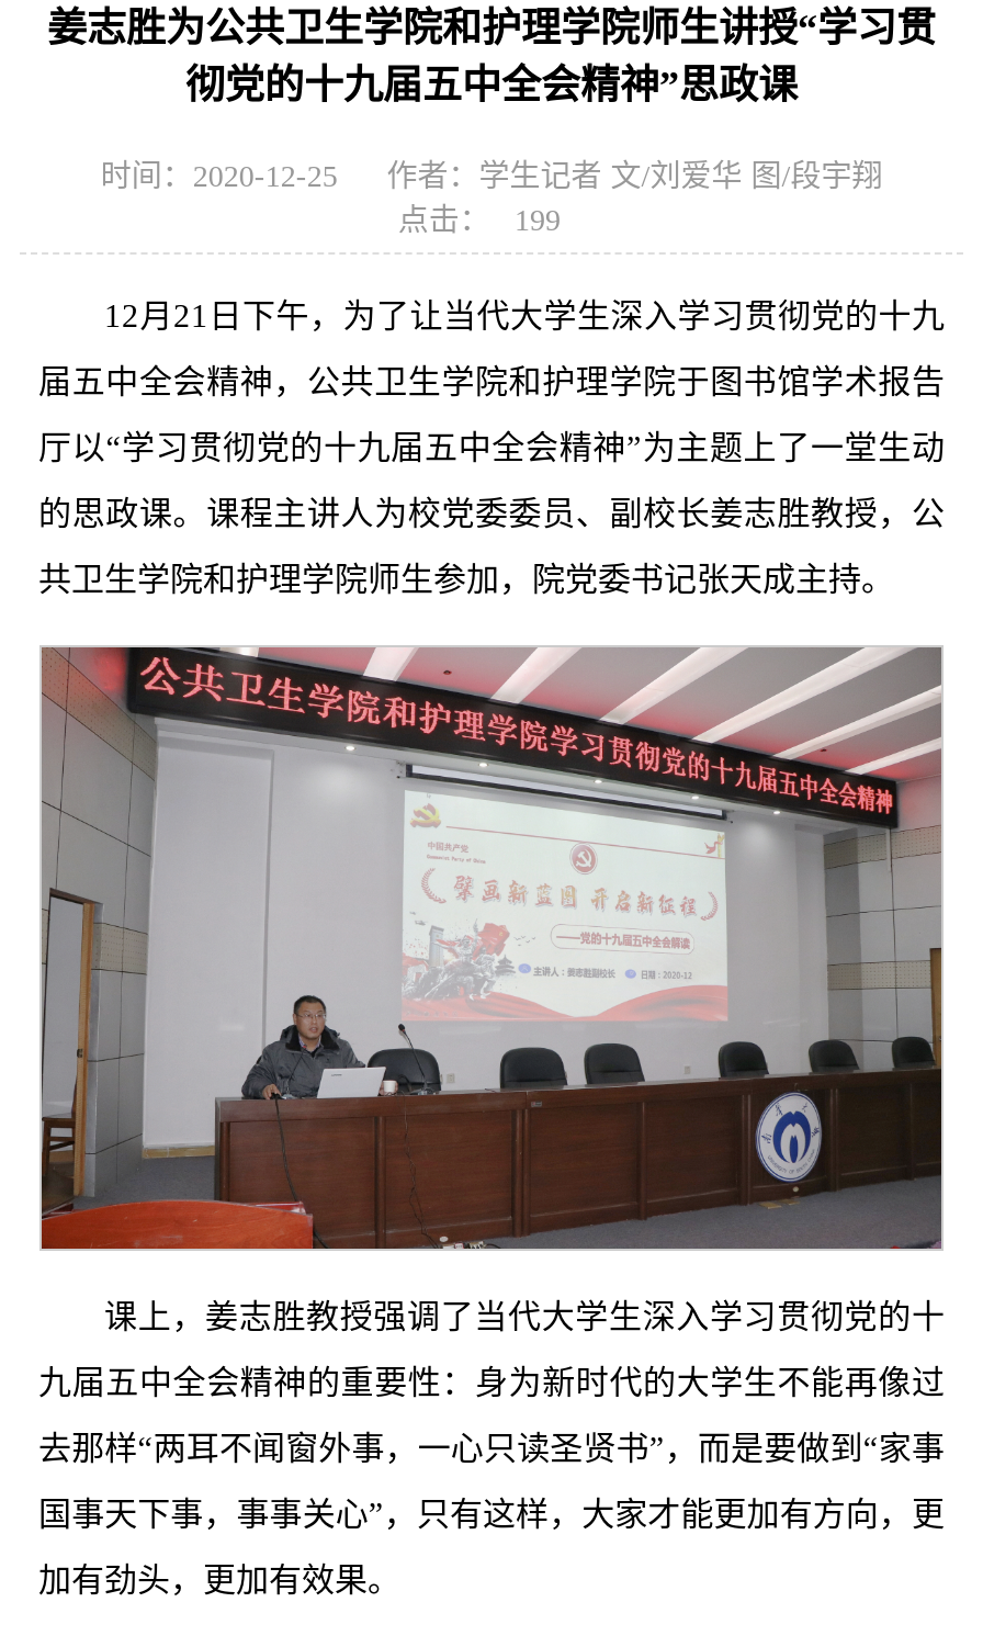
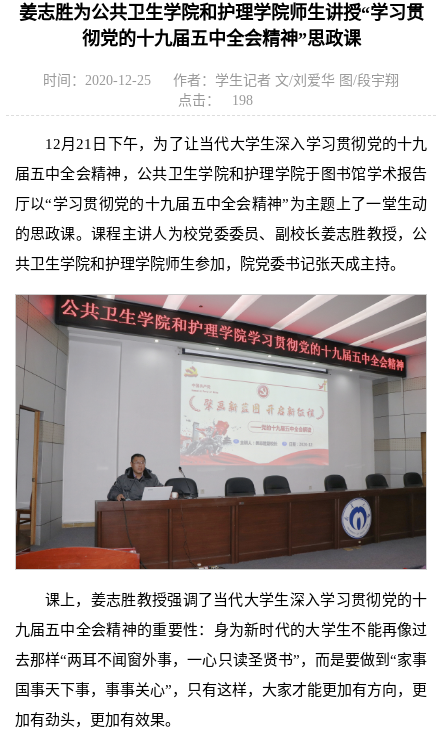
[398,203,561,236] 点击： 199 -> [178,93,252,108] 点击： 198

